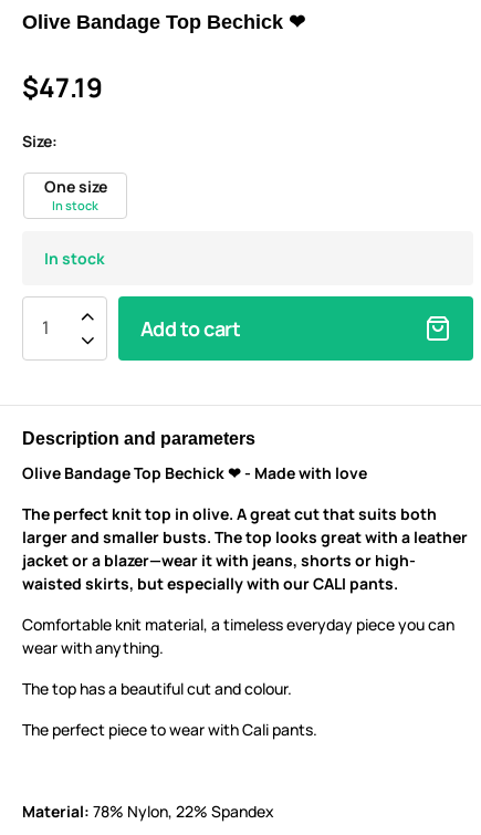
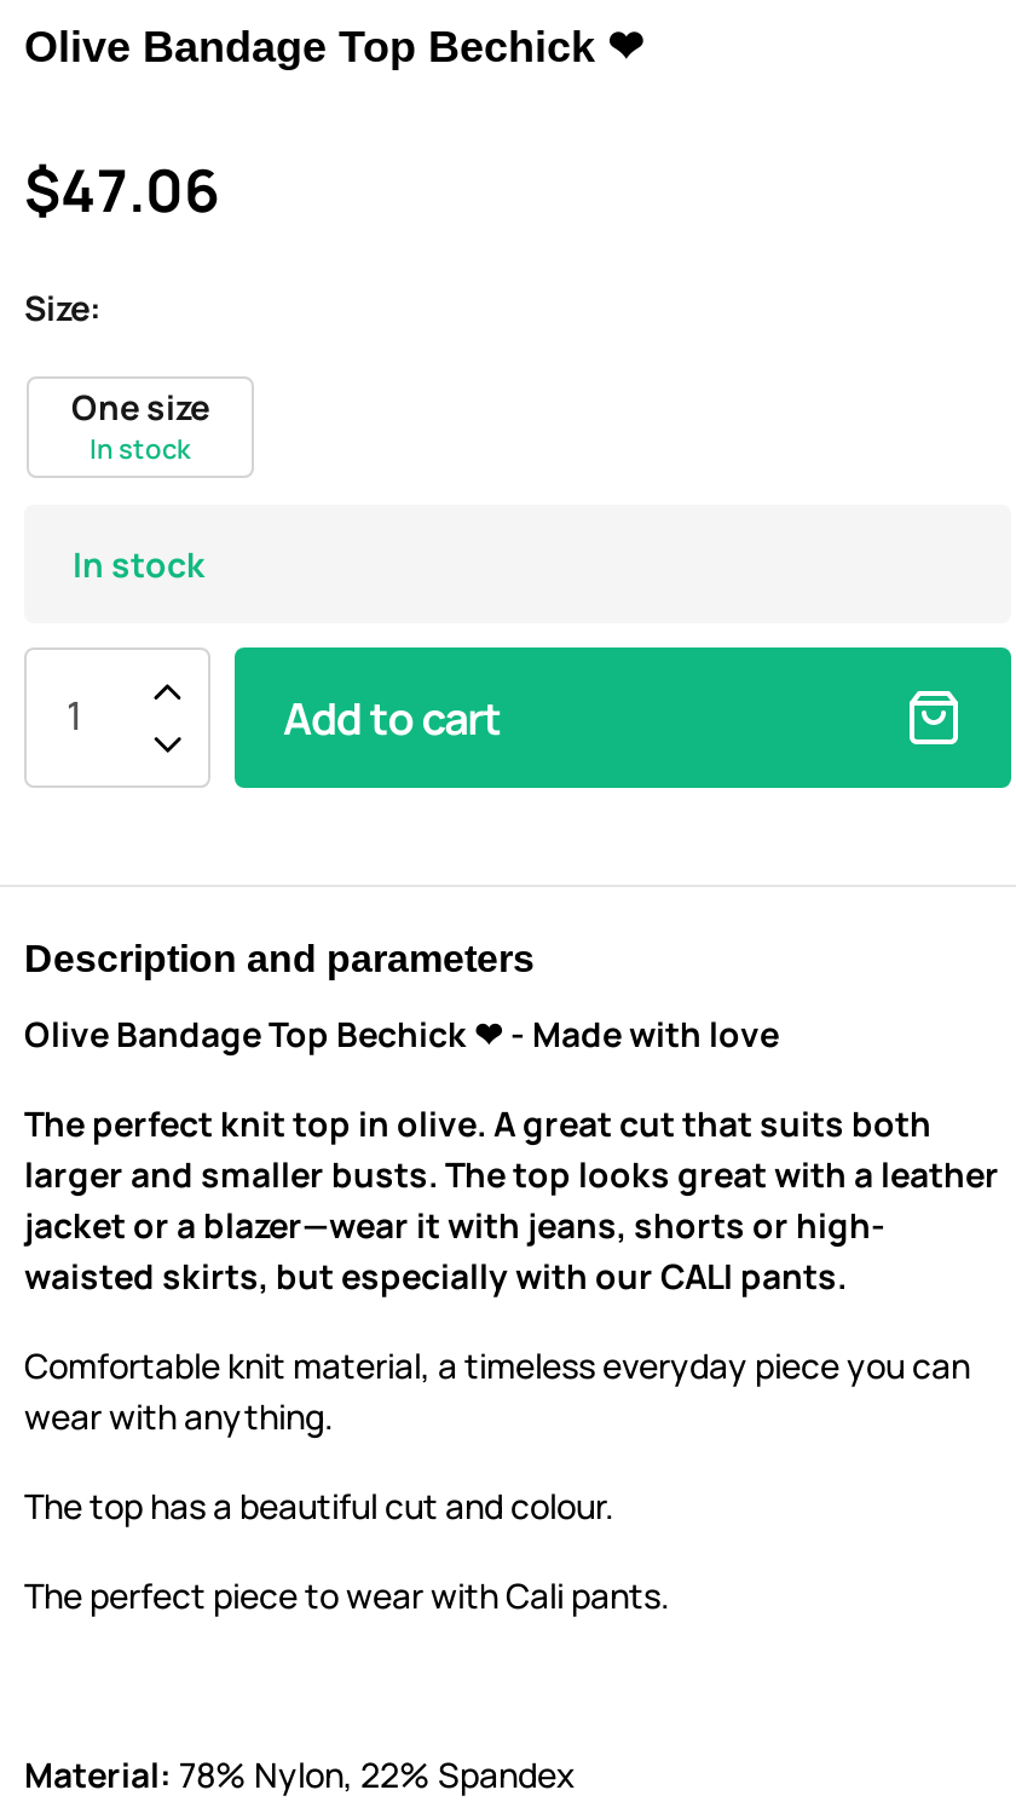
[22,68,103,105] $47.19 -> [24,148,220,228] $47.06

